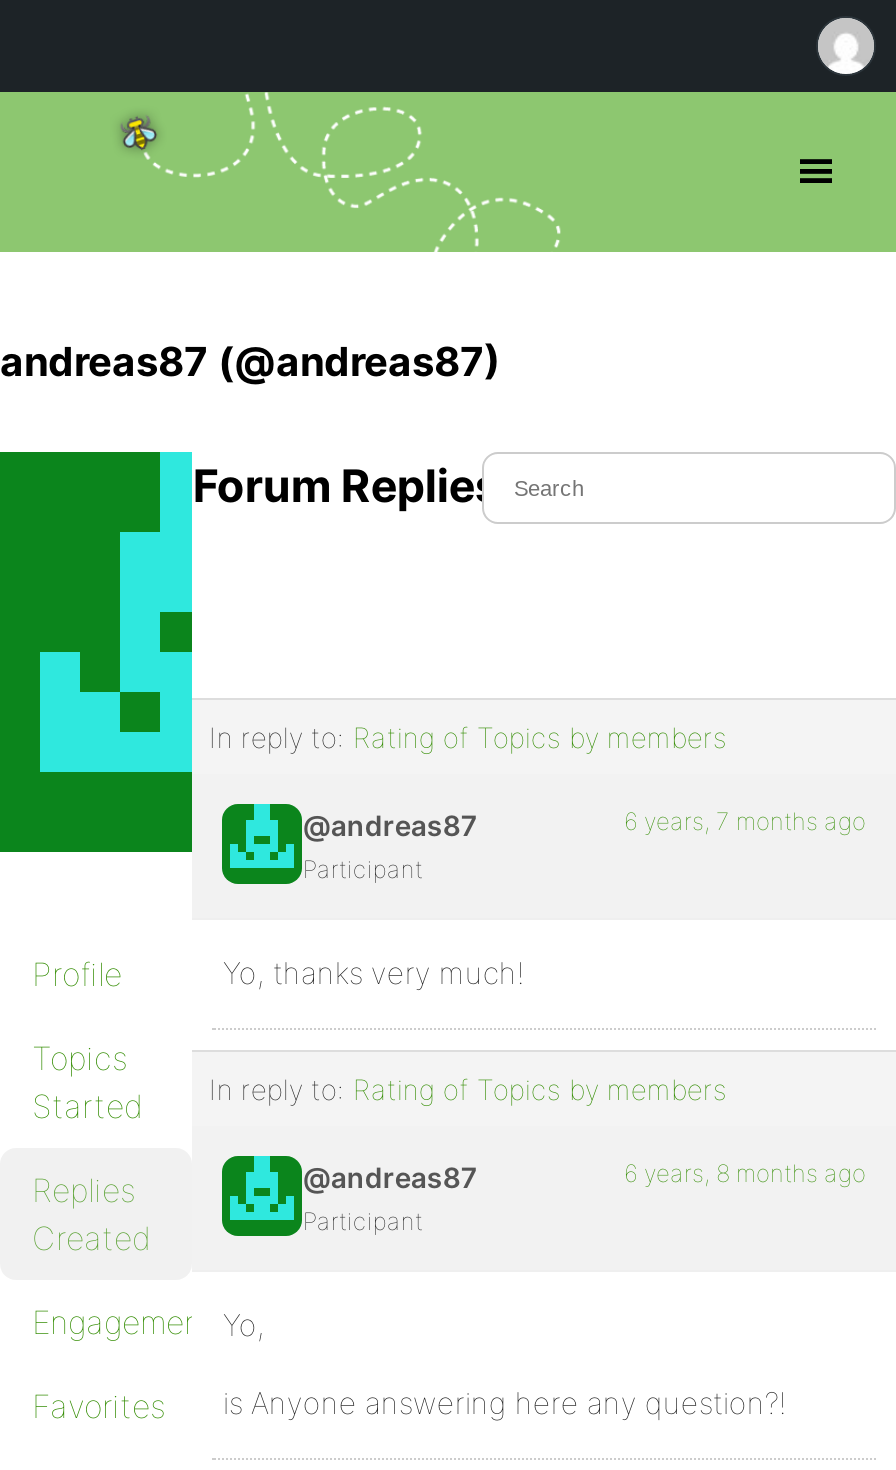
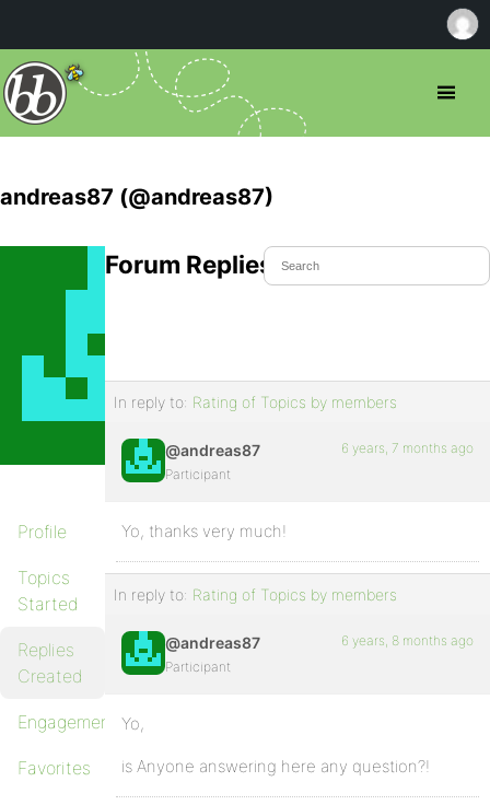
none -> [3,60,68,126] [image]

